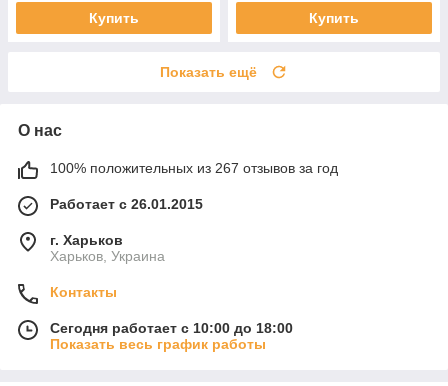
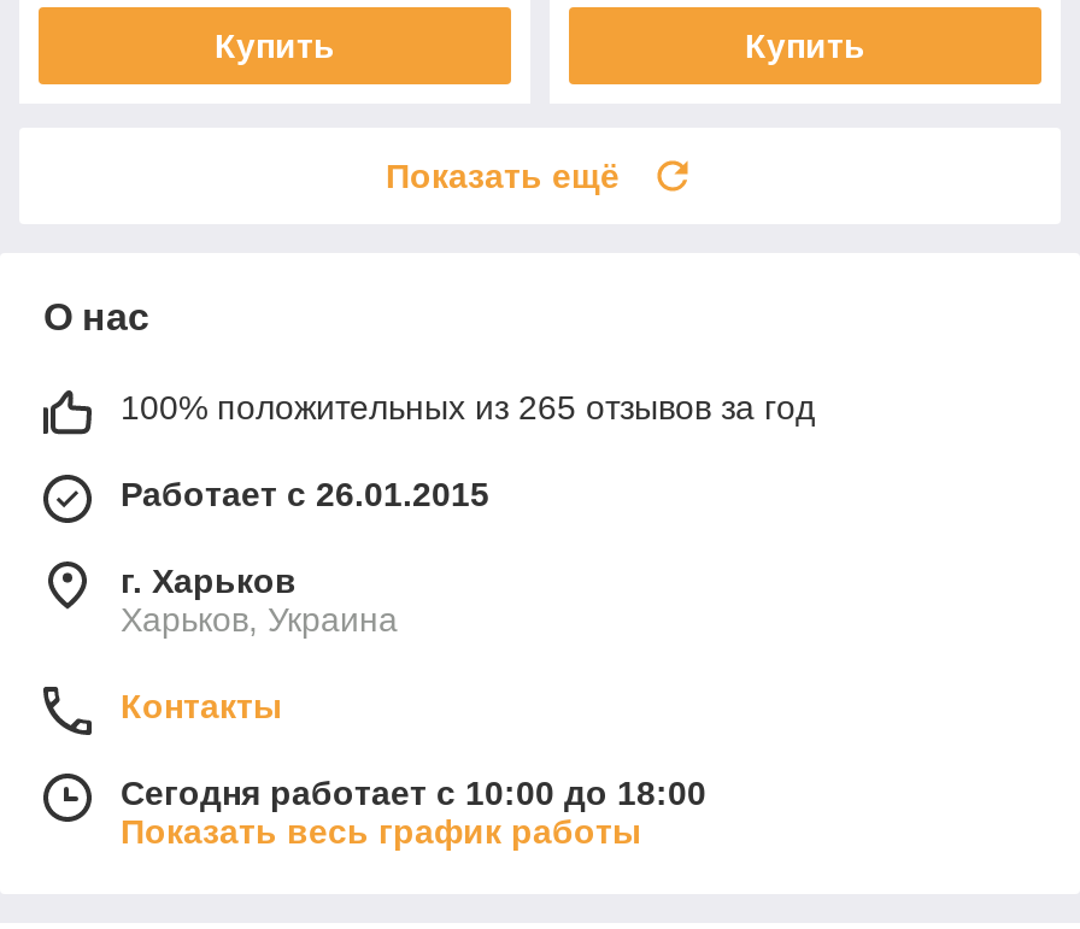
[50,160,338,176] 100% положительных из 267 отзывов за год -> [121,388,815,426] 100% положительных из 265 отзывов за год

